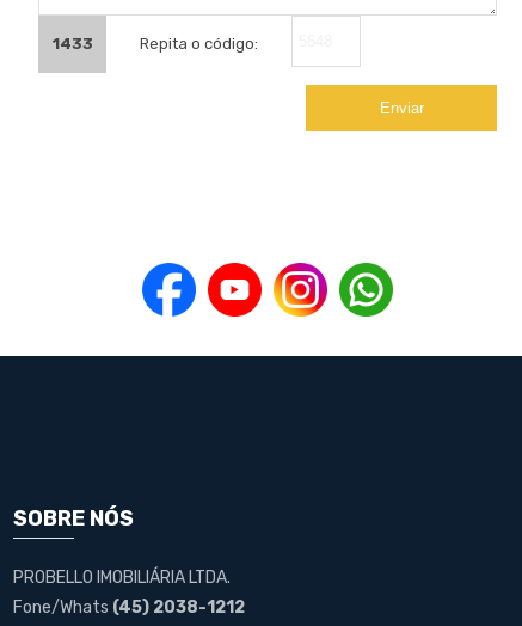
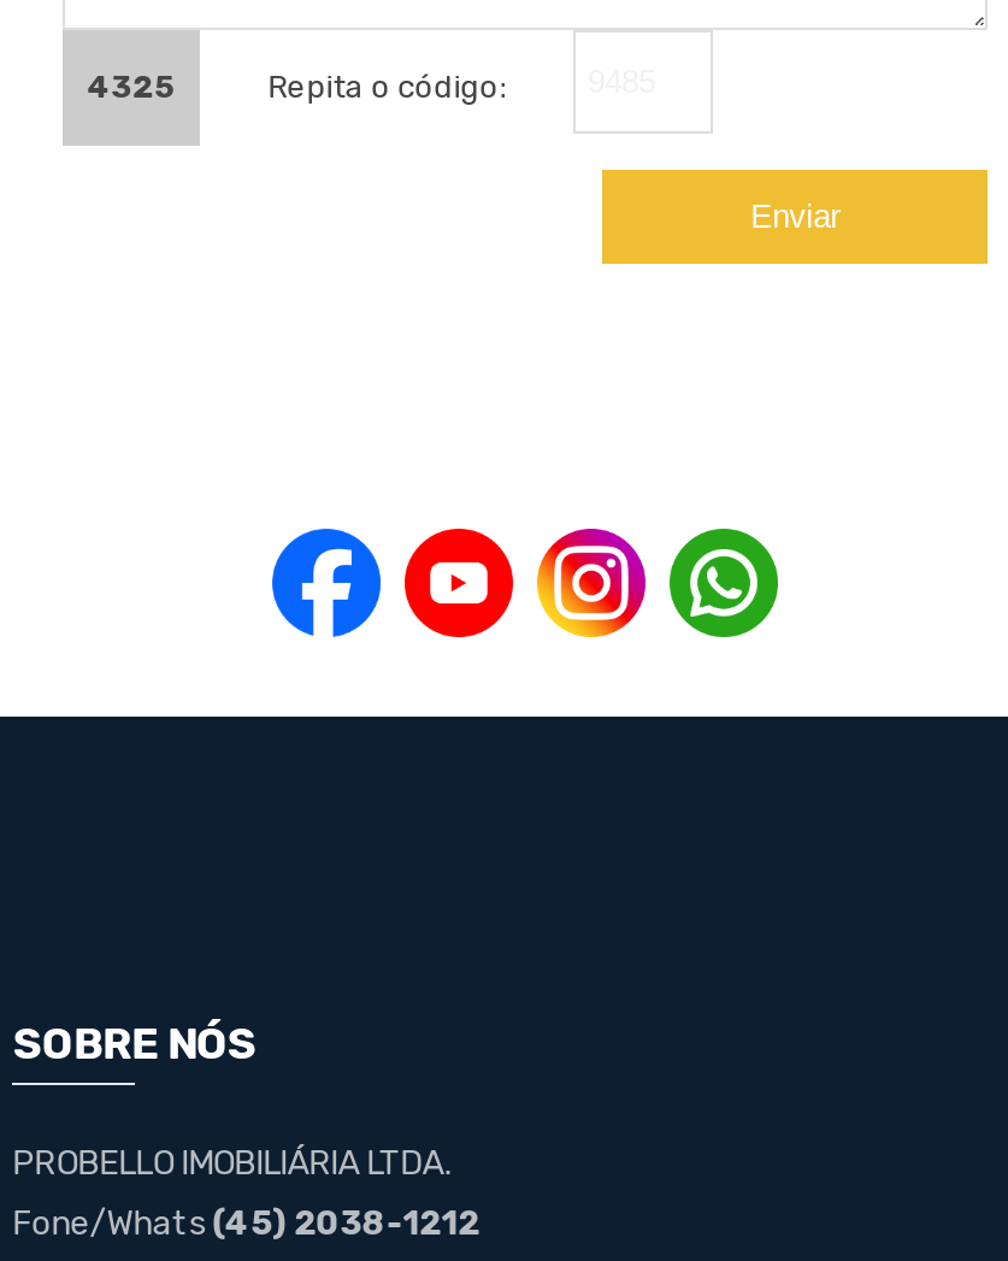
[52,35,93,53] 1433 -> [87,69,176,106] 4325

